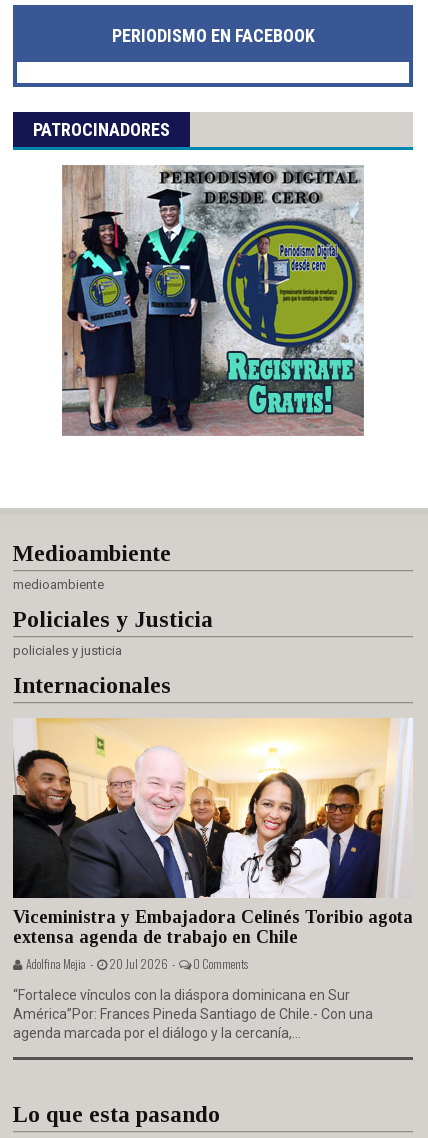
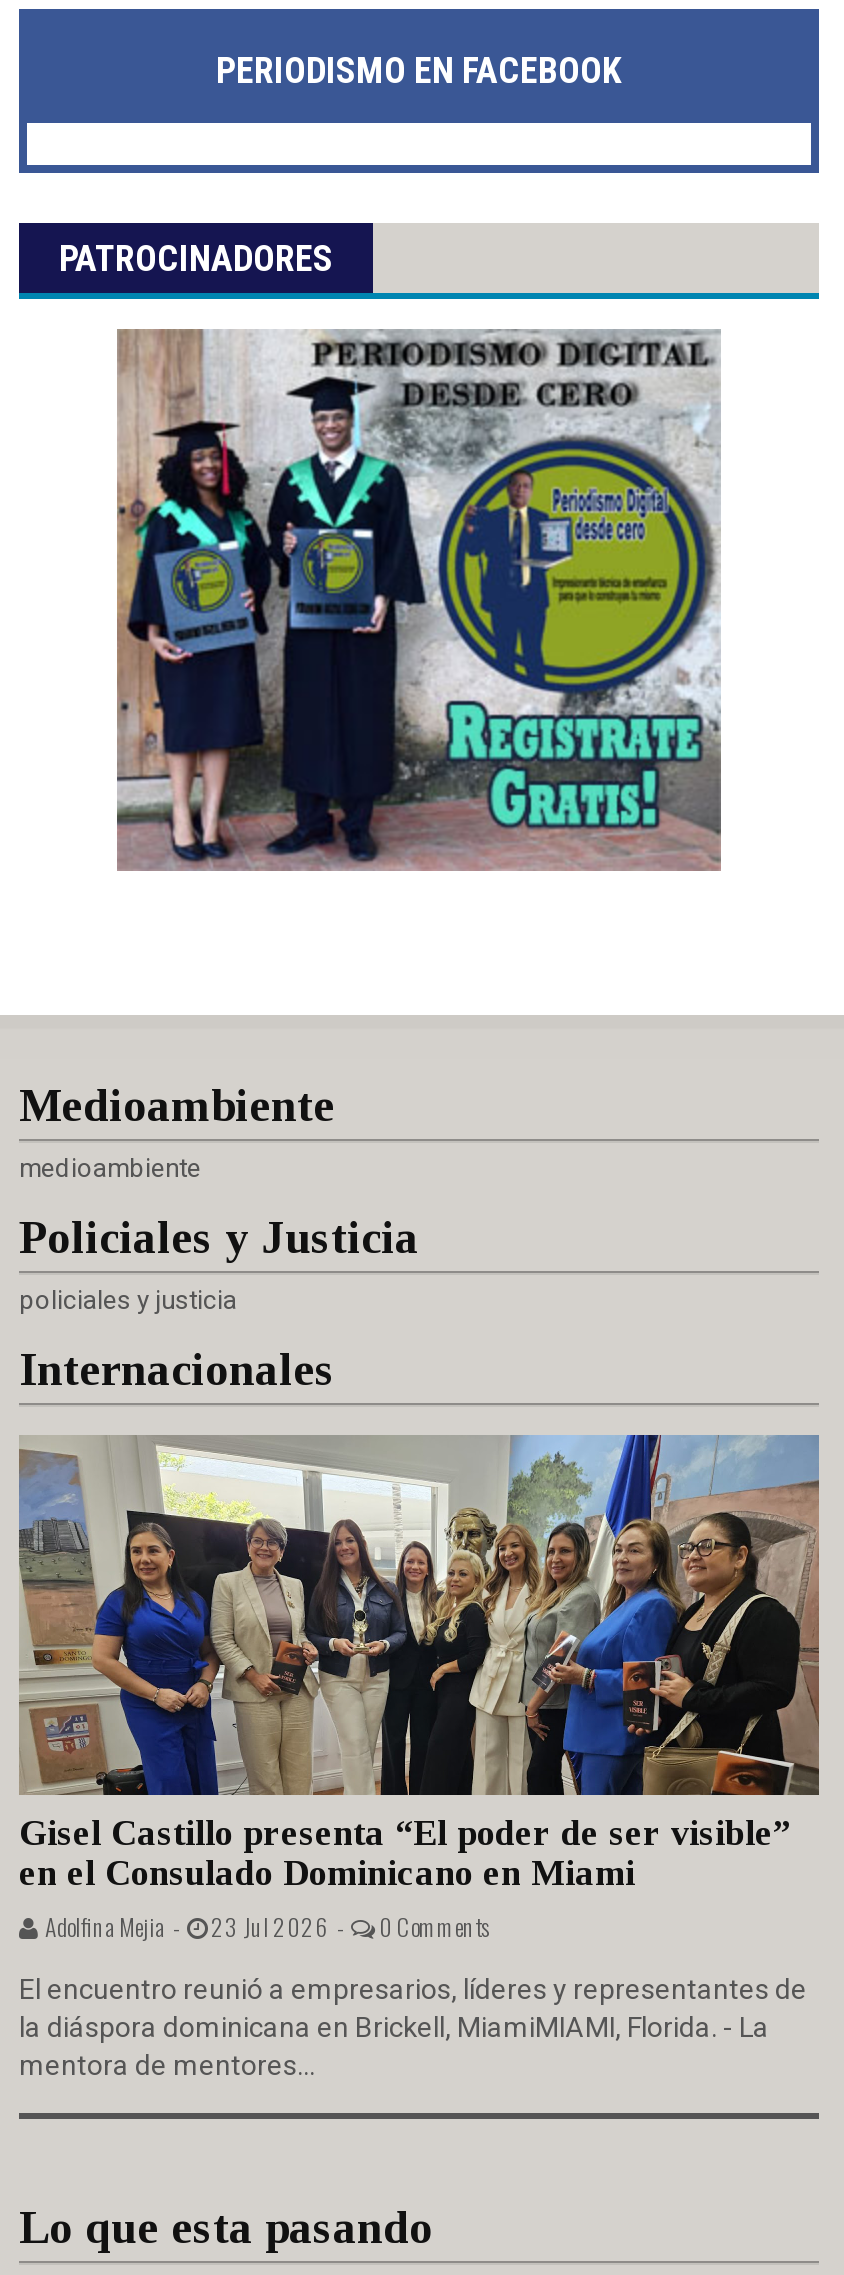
[12,718,413,972] [image] | Viceministra y Embajadora Celinés Toribio agota | extensa agenda de trabajo en Chile | Adolfina Mejia - 20 Jul 2026 - -> [17,1433,821,1944] [image] | Gisel Castillo presenta “El poder de ser visible” | en el Consulado Dominicano en Miami | Adolfina Mejia - 23 Jul 2026 -
[13,987,373,1041] “Fortalece vínculos con la diáspora dominicana en Sur | América”Por: Frances Pineda Santiago de Chile.- Con una | agenda marcada por el diálogo y la cercanía,... -> [19,1974,807,2082] El encuentro reunió a empresarios, líderes y representantes de | la diáspora dominicana en Brickell, MiamiMIAMI, Florida. - La | mentora de mentores...

